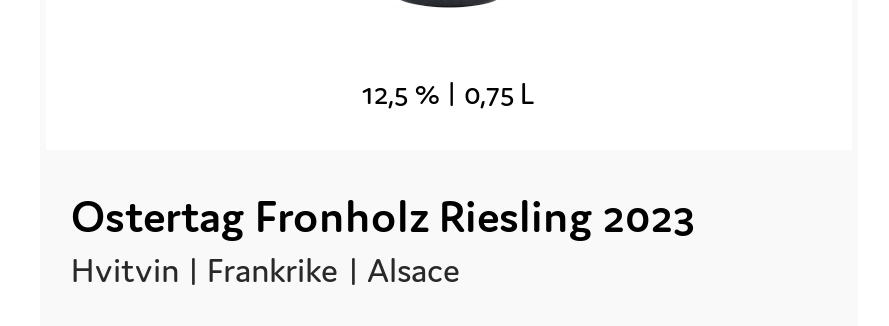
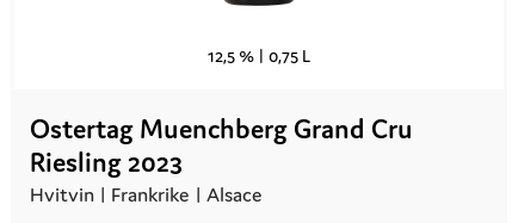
[71,188,695,244] Ostertag Fronholz Riesling 2023 -> [30,112,413,179] Ostertag Muenchberg Grand Cru | Riesling 2023

